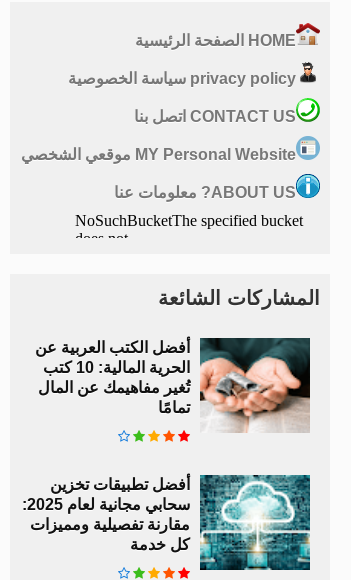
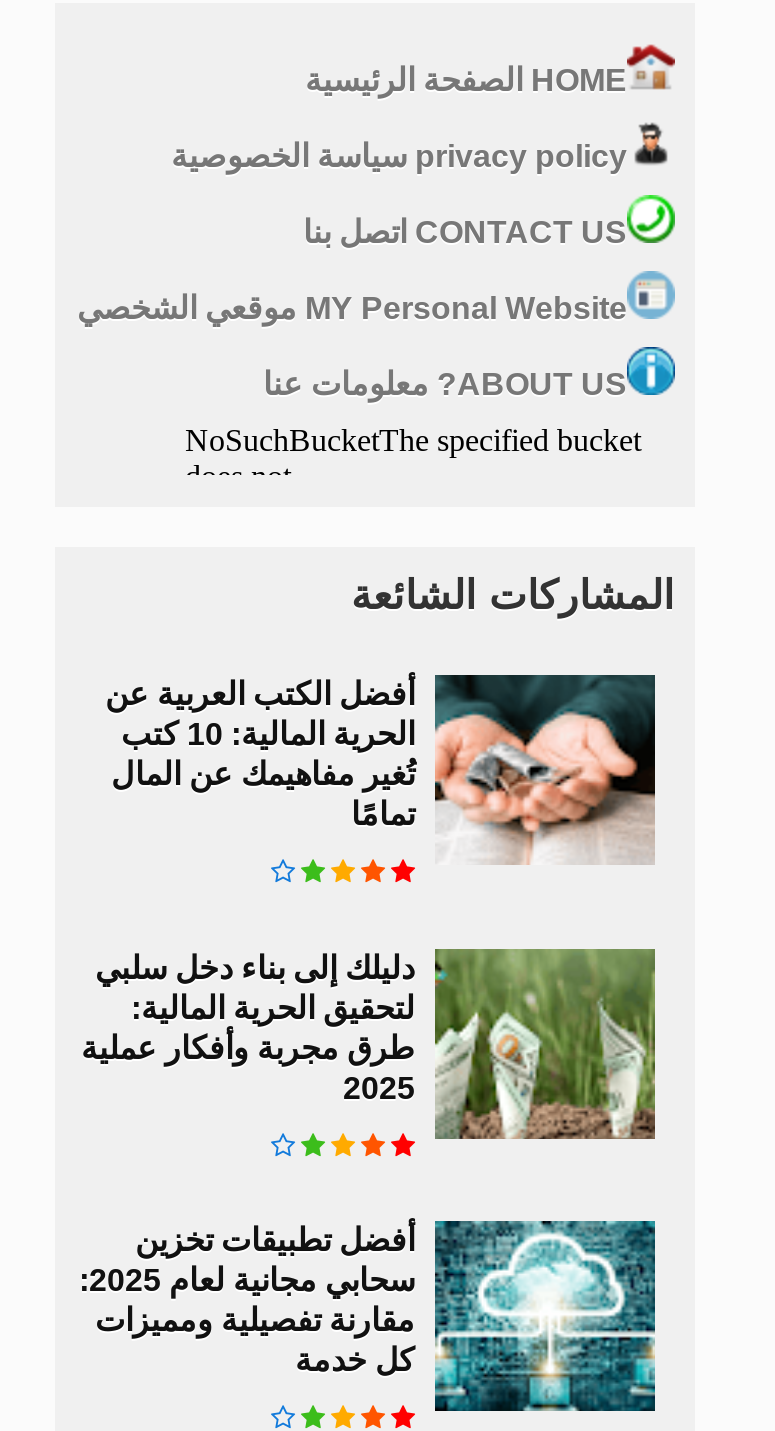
none -> [81,947,657,1141] [image] | دليلك إلى بناء دخل سلبي | لتحقيق الحرية المالية: | طرق مجربة وأفكار عملية | 2025

